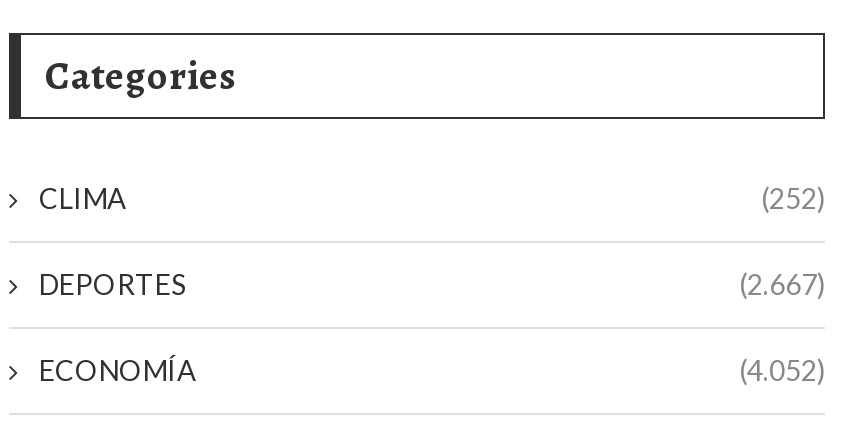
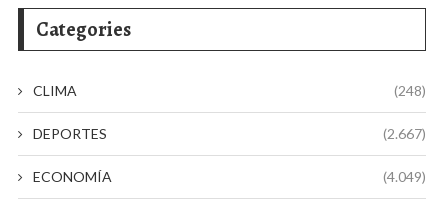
[761,180,825,214] (252) -> [394,82,426,99] (248)
[739,352,825,386] (4.052) -> [383,168,426,185] (4.049)

